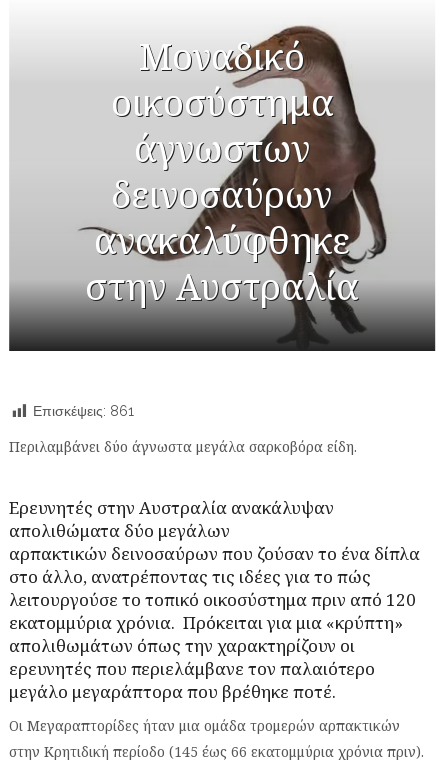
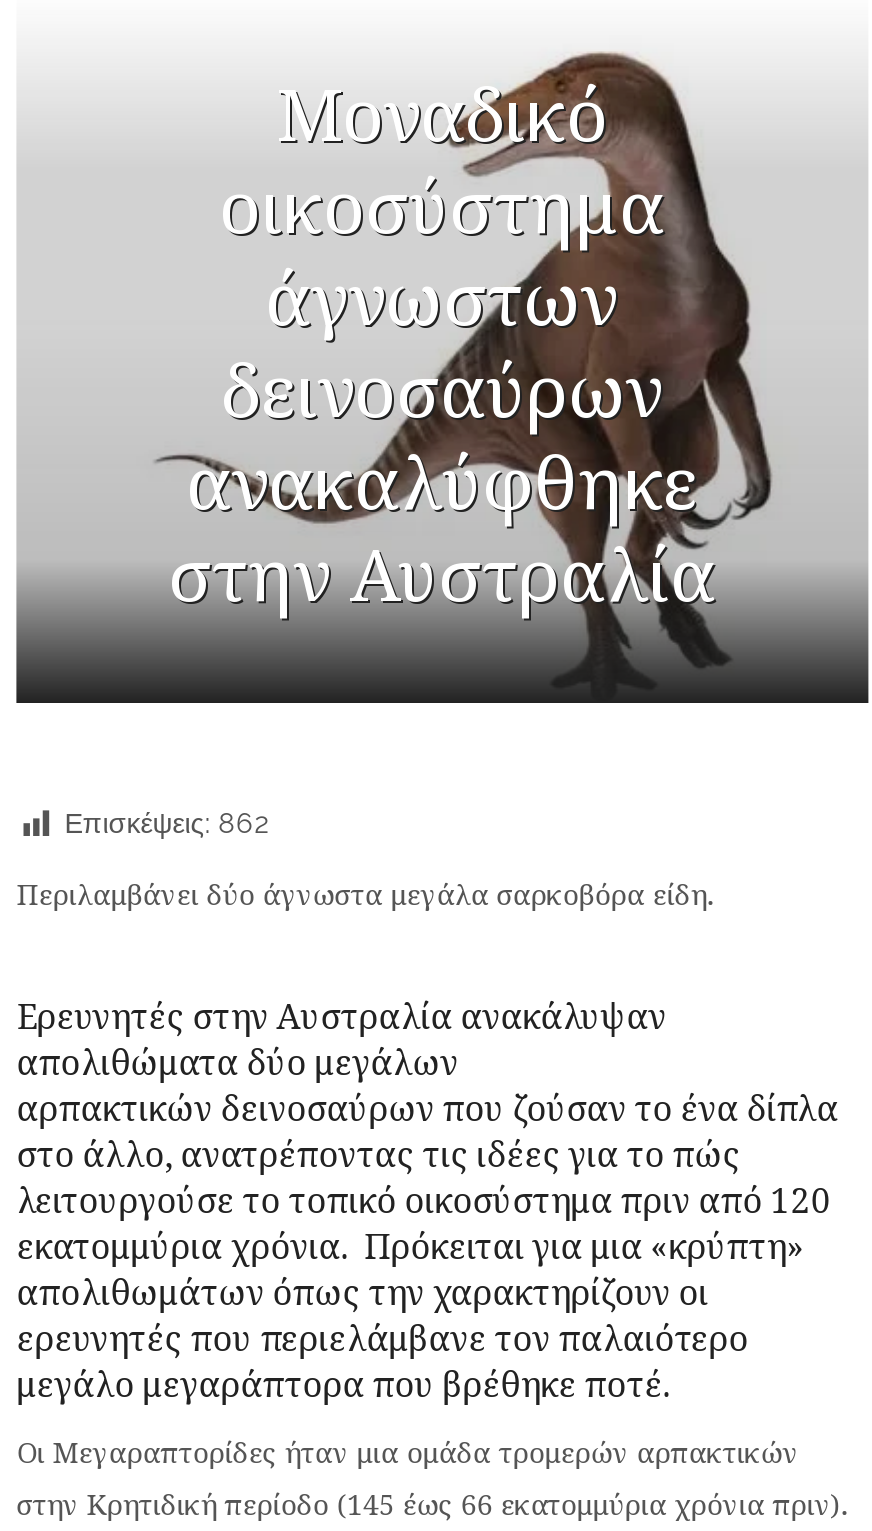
[33,403,134,419] Επισκέψεις: 861 -> [64,807,270,839] Επισκέψεις: 862

